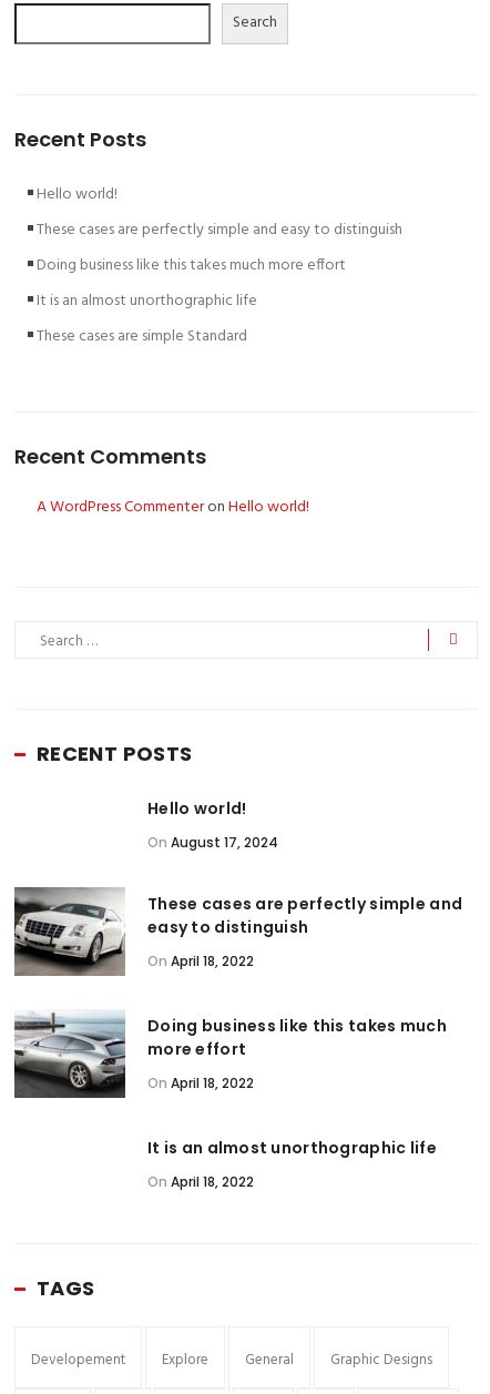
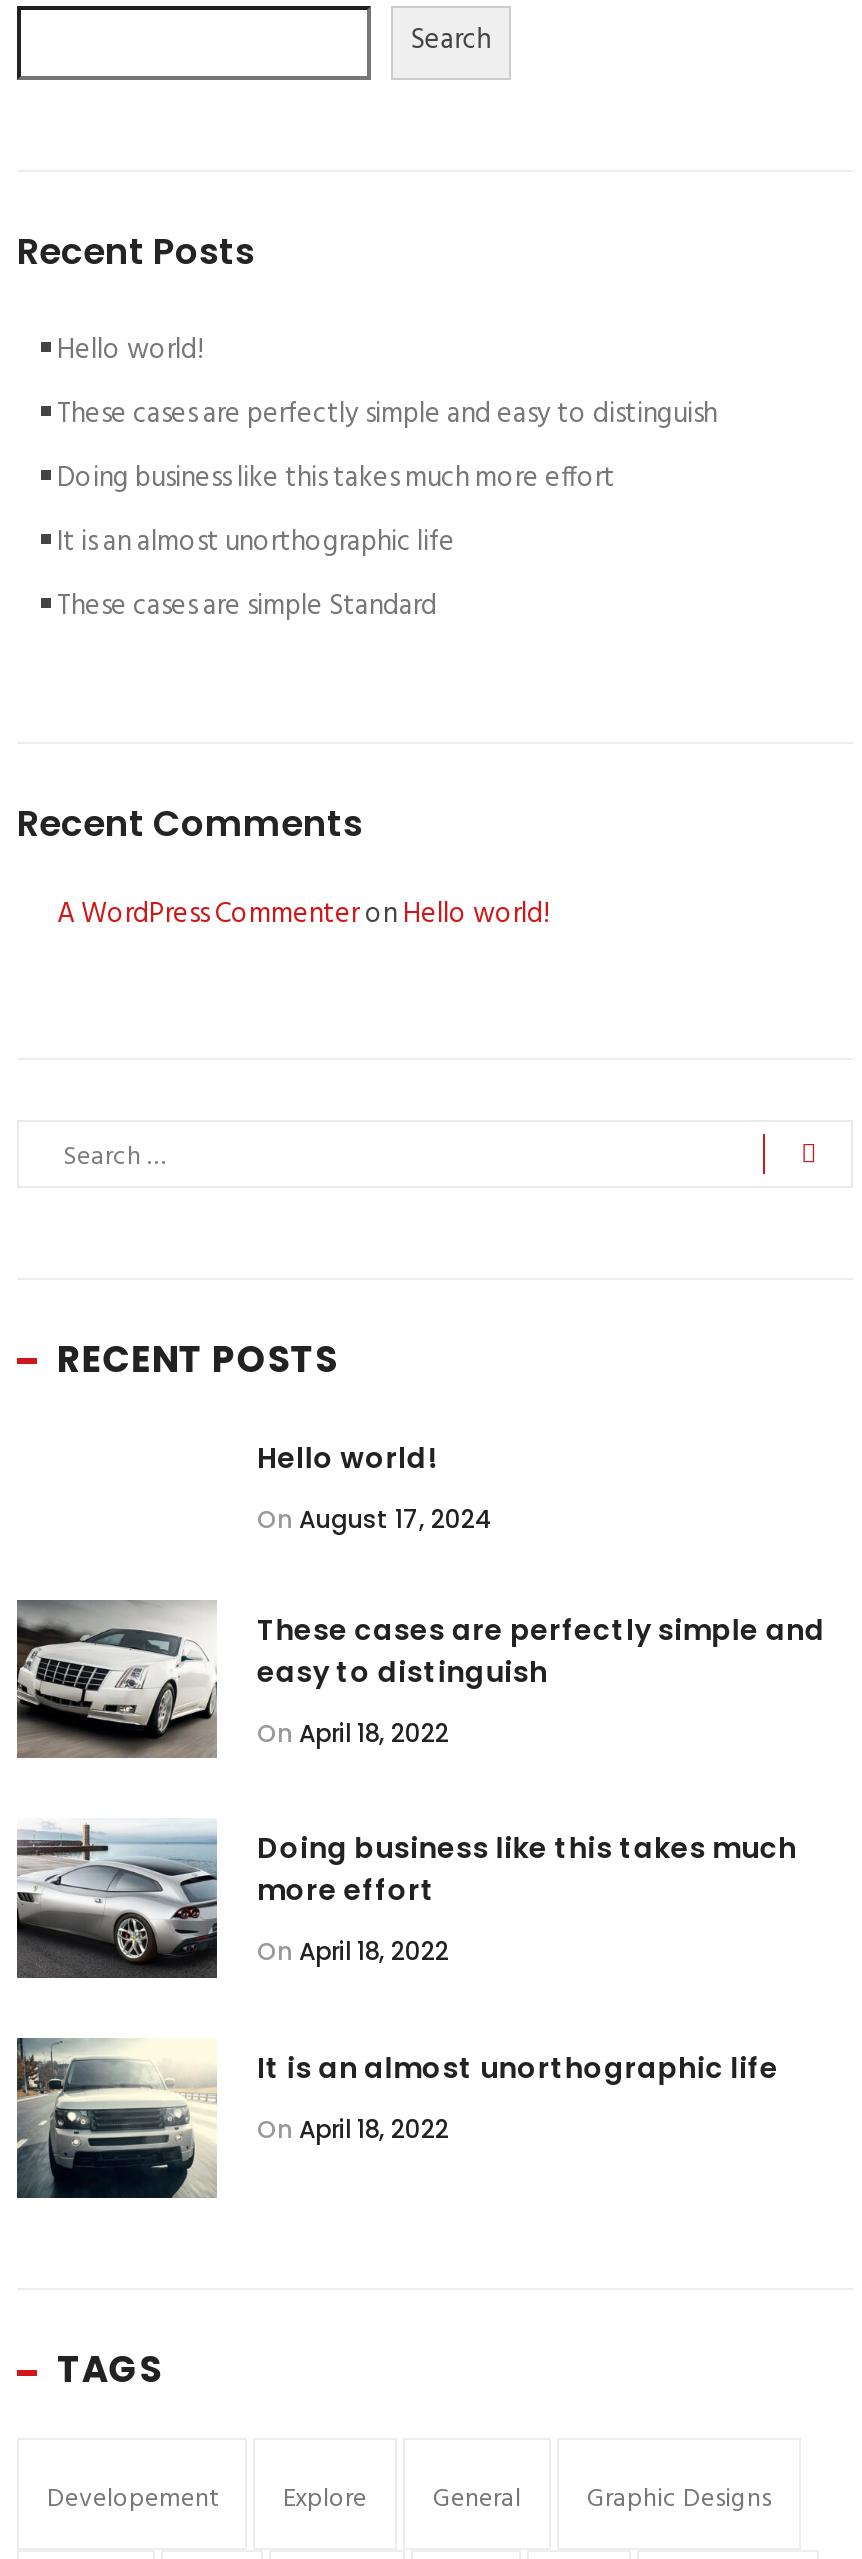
none -> [15,2034,219,2200] [image]

